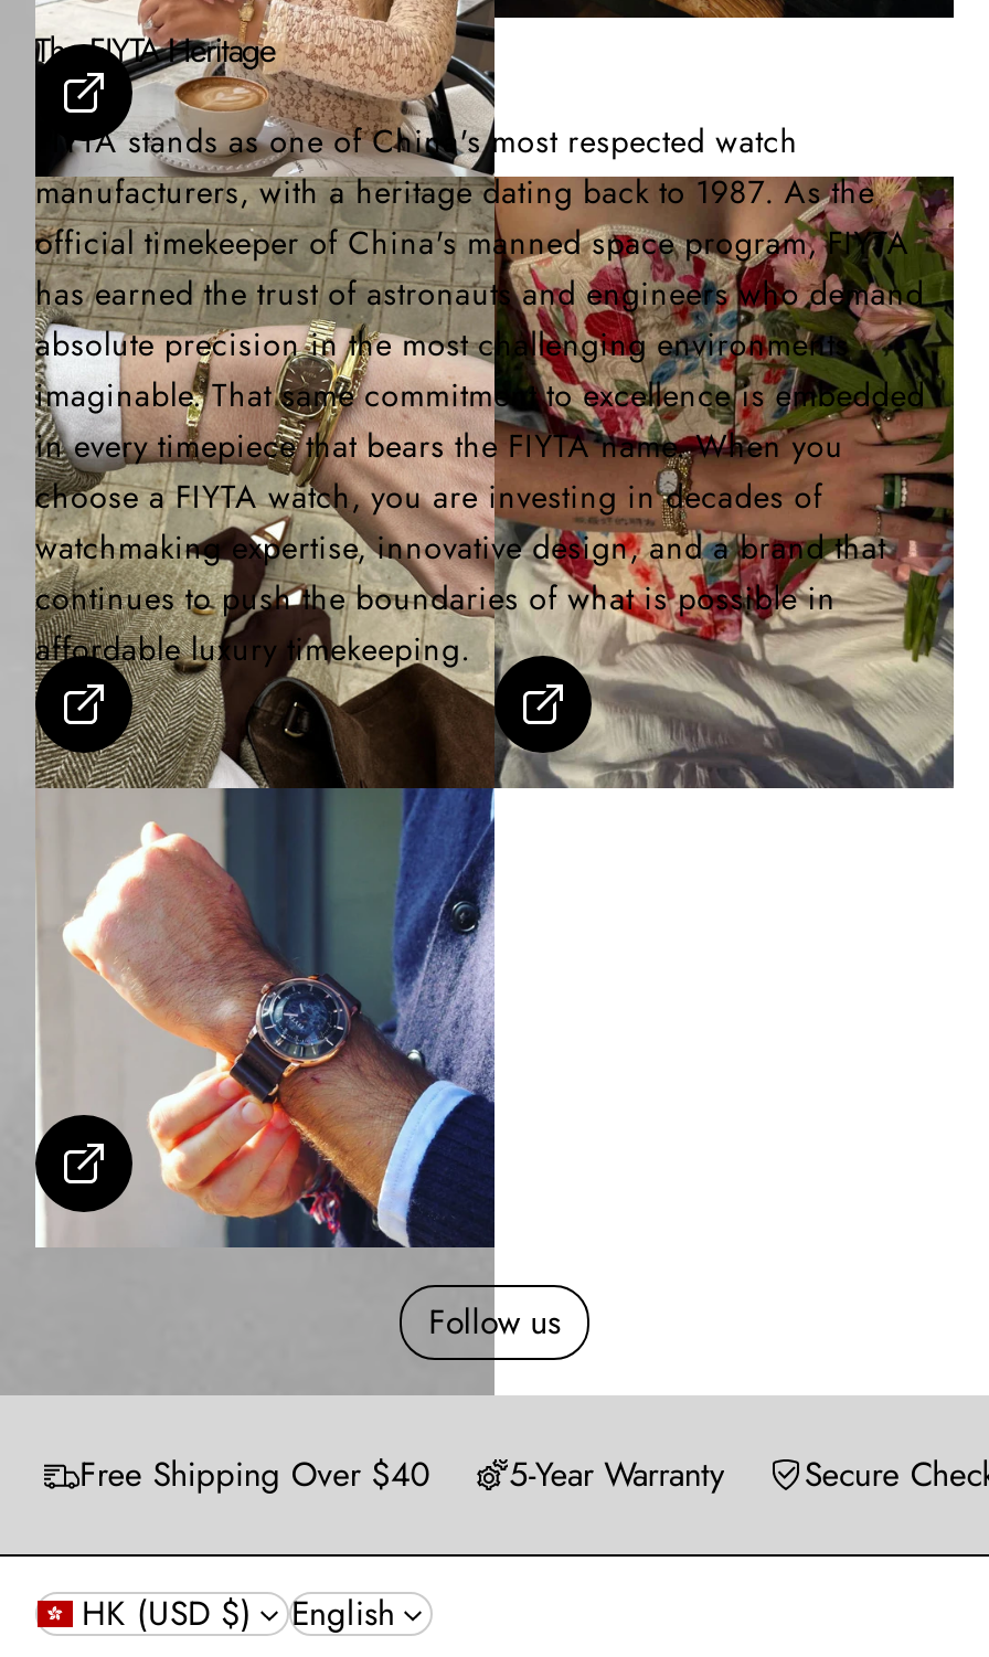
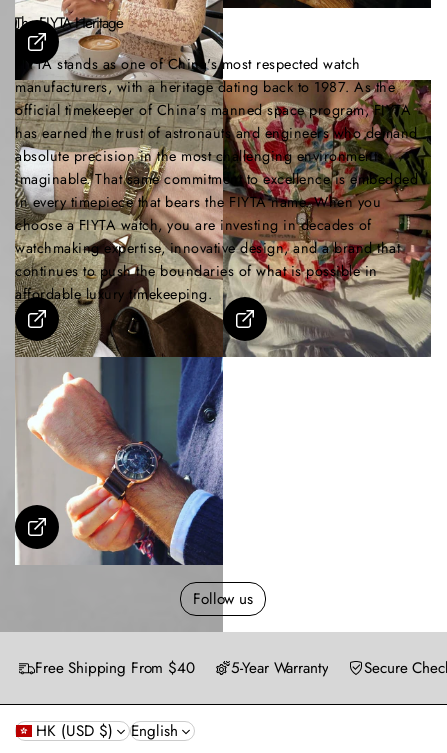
[79,1451,430,1500] Free Shipping Over $40 -> [35,657,195,679] Free Shipping From $40

